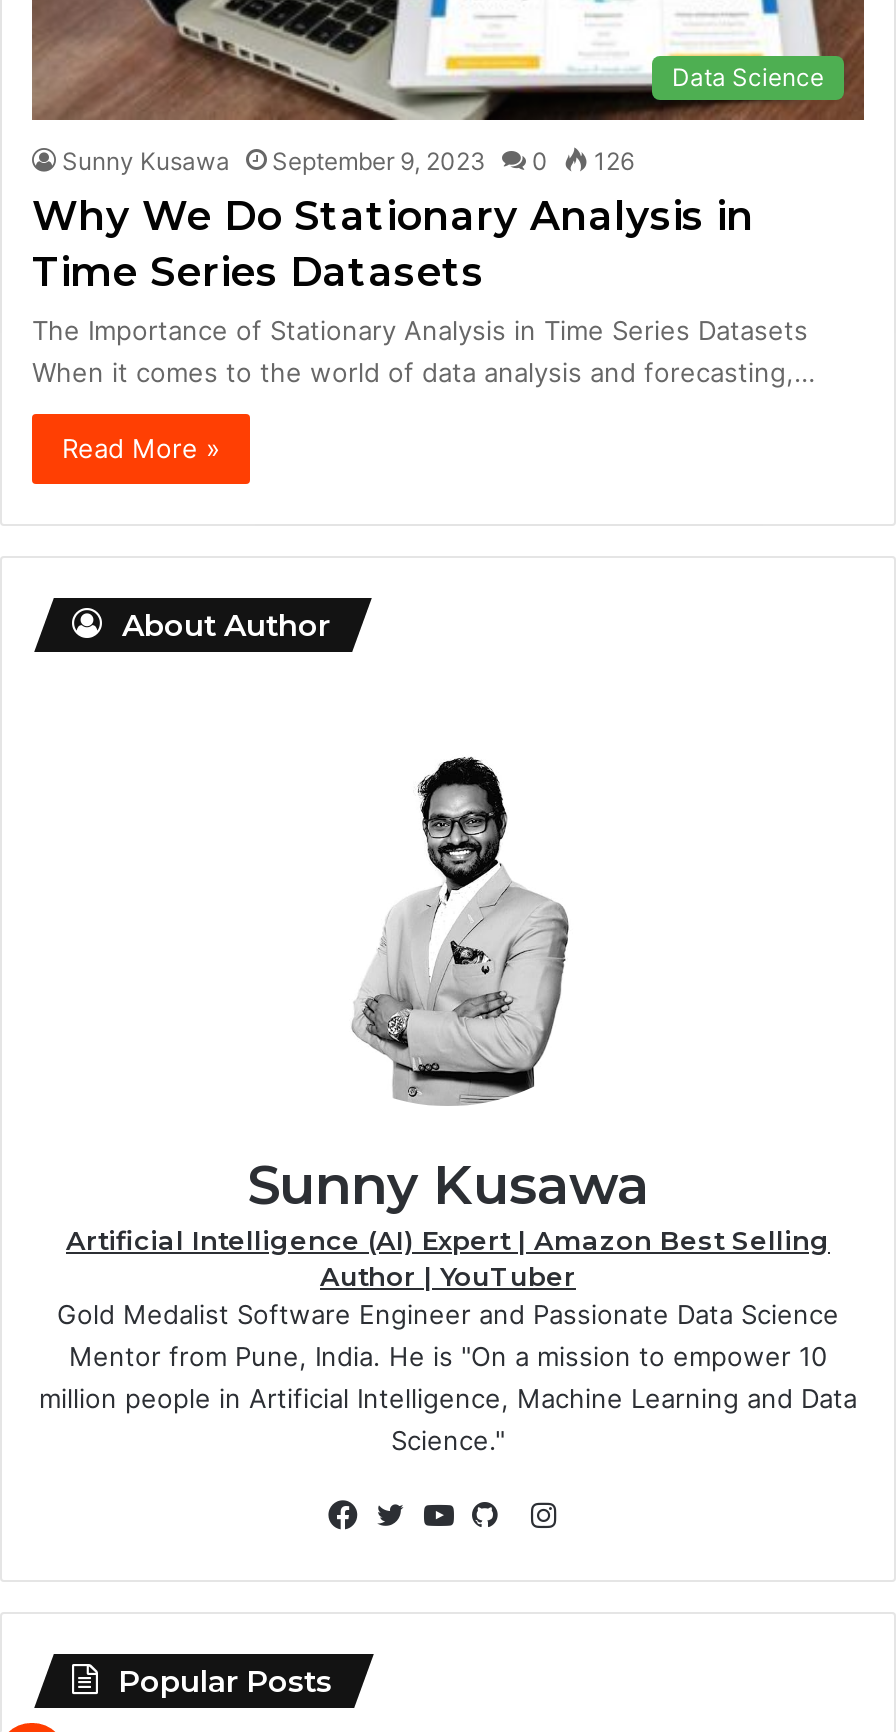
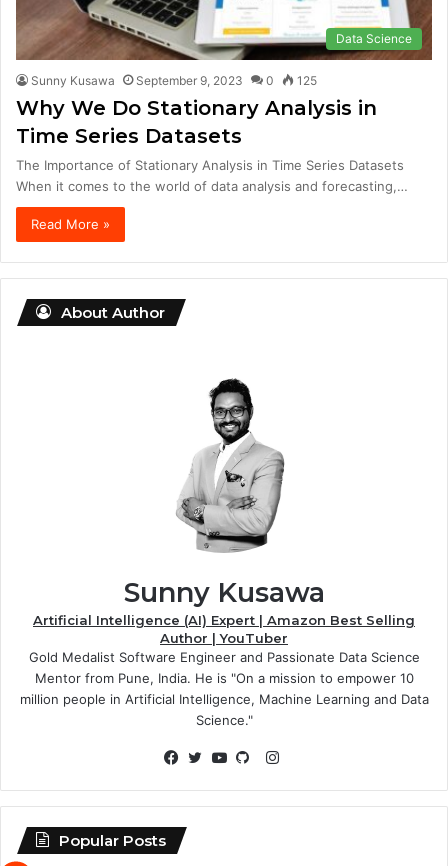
[62,145,634,175] Sunny Kusawa September 9, 2023 0 126 -> [31,73,317,88] Sunny Kusawa September 9, 2023 0 125

